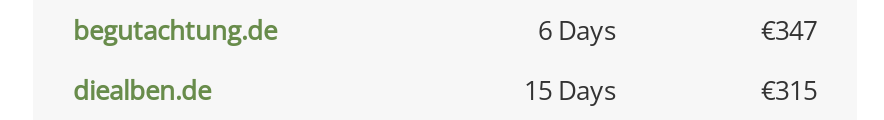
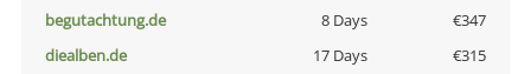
[538,12,616,48] 6 Days -> [321,9,367,31] 8 Days
[524,72,616,108] 15 Days -> [312,45,367,66] 17 Days

